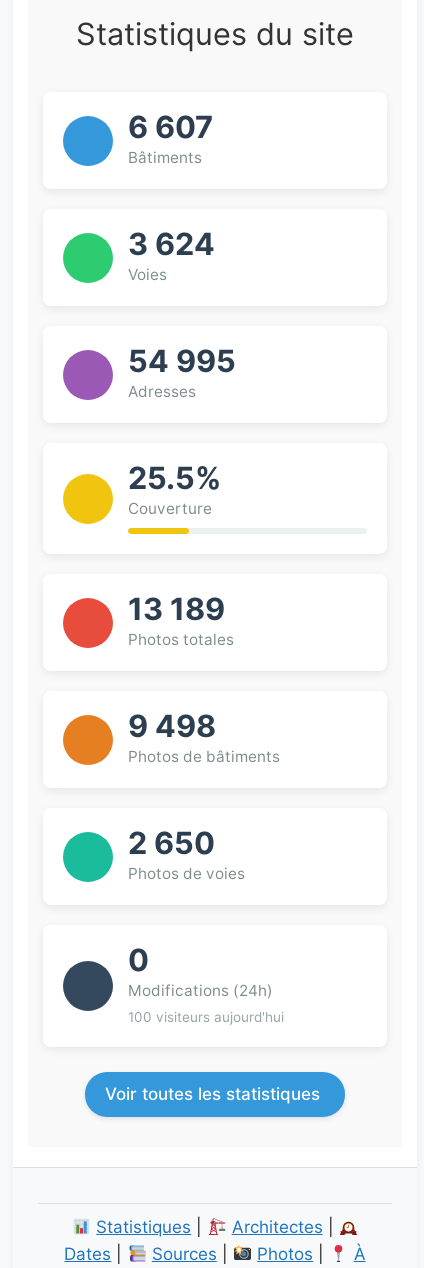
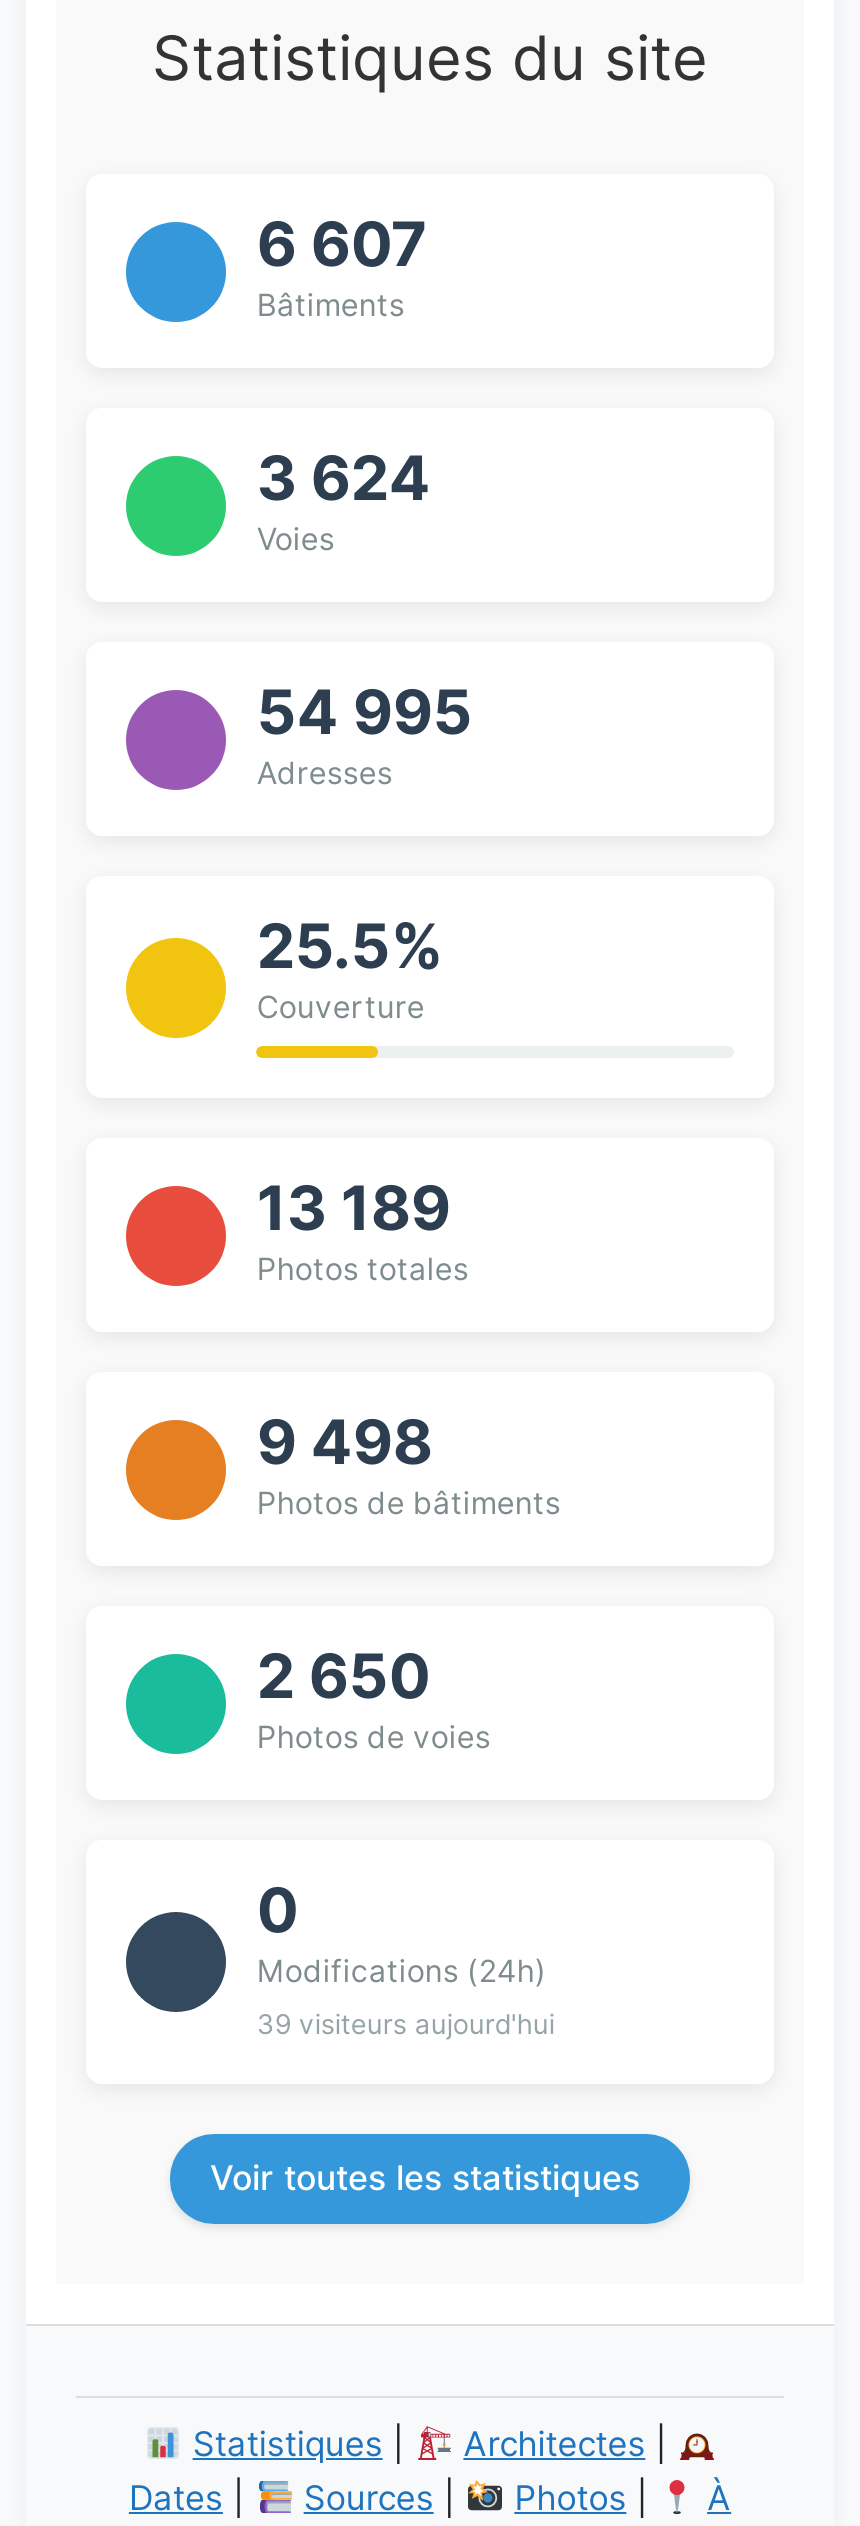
[128,1009,284,1025] 100 visiteurs aujourd'hui -> [257,2008,555,2040] 39 visiteurs aujourd'hui

